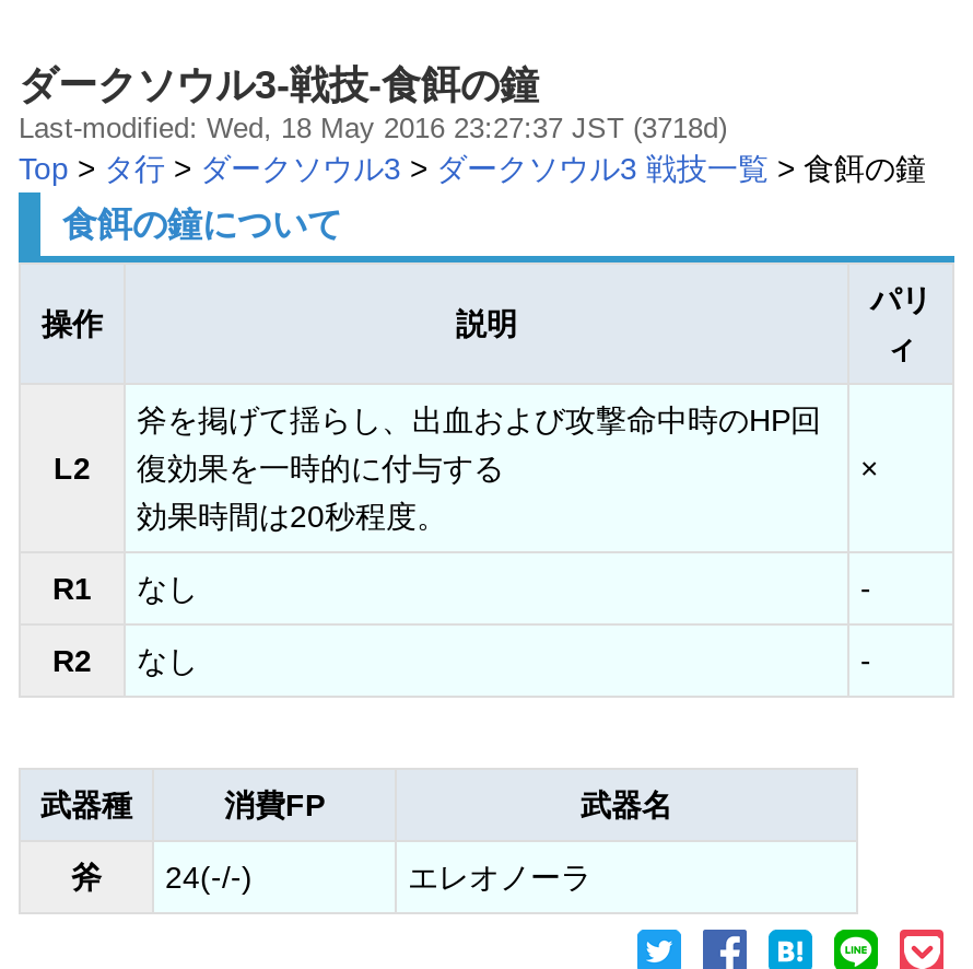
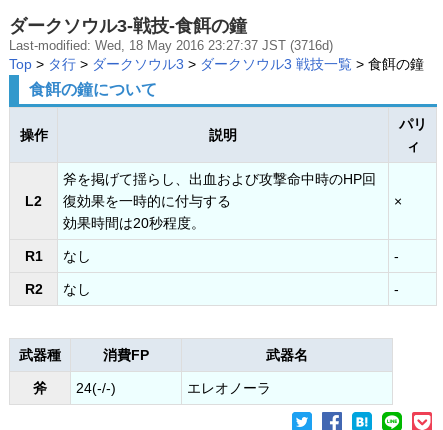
[19,112,727,144] Last-modified: Wed, 18 May 2016 23:27:37 JST (3718d) -> [9,38,333,53] Last-modified: Wed, 18 May 2016 23:27:37 JST (3716d)

